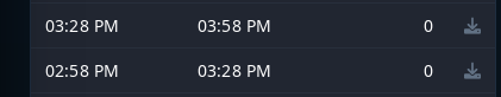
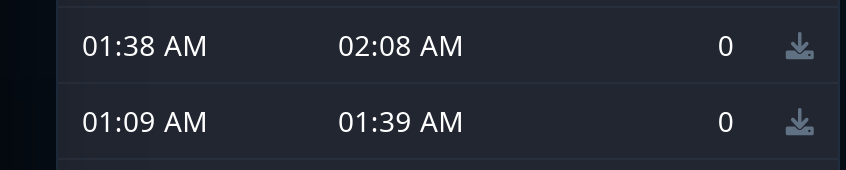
[45,14,272,37] 03:28 PM | 03:58 PM -> [82,26,465,64] 01:38 AM | 02:08 AM
[45,59,272,82] 02:58 PM | 03:28 PM -> [82,102,465,140] 01:09 AM | 01:39 AM

